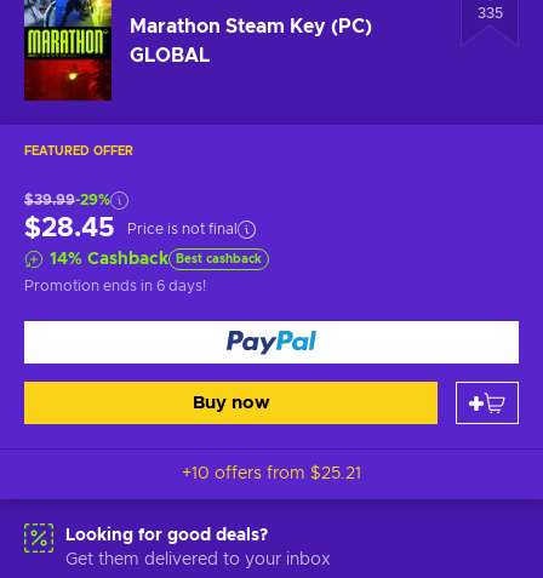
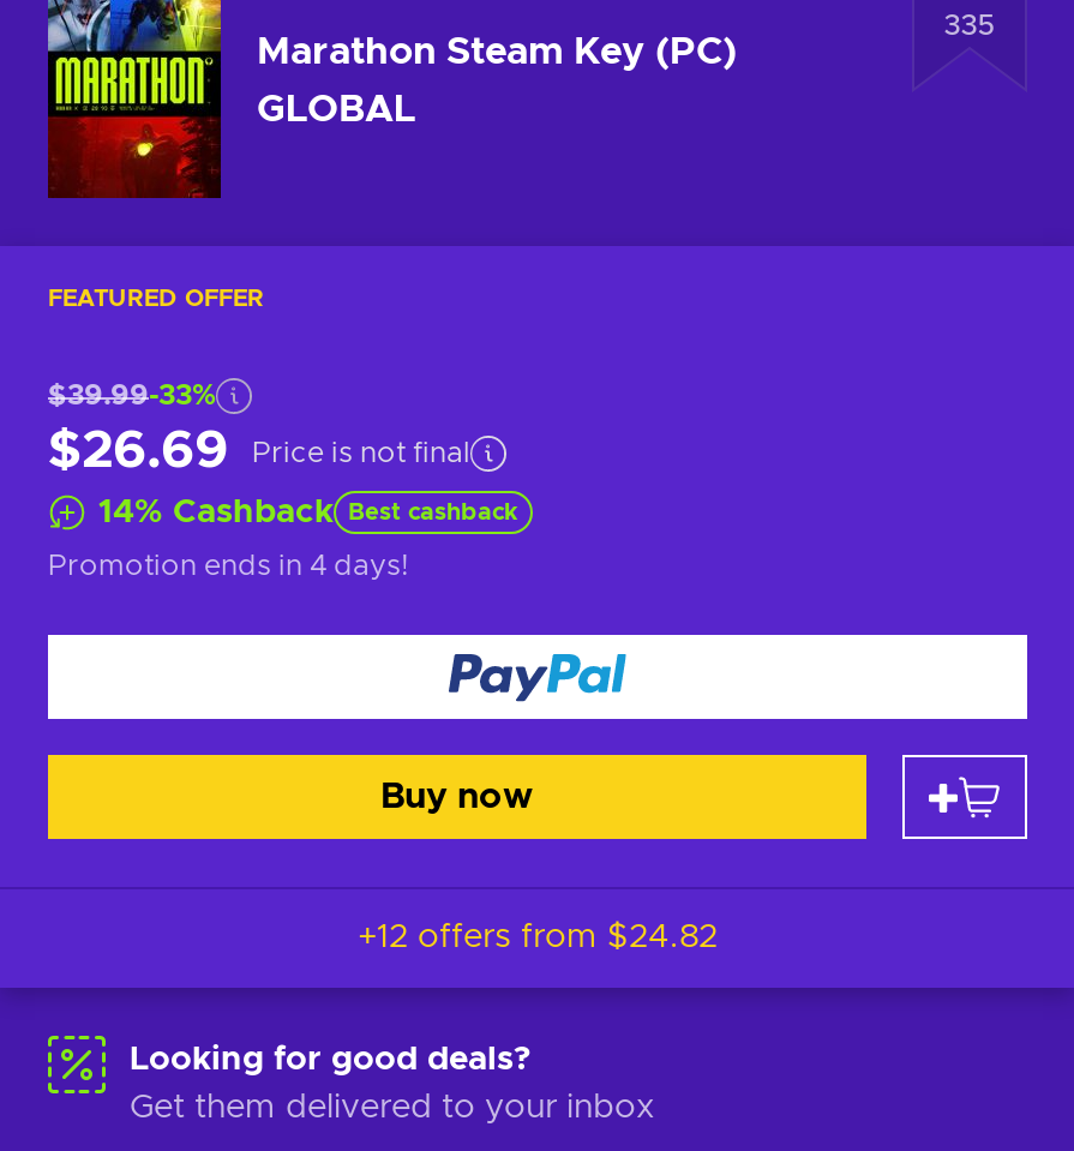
[24,193,110,207] $39.99-29% -> [48,380,216,409] $39.99-33%
[24,215,238,242] $28.45 Price is not final -> [48,425,470,478] $26.69 Price is not final
[24,279,206,293] Promotion ends in 6 days! -> [48,551,408,580] Promotion ends in 4 days!
[182,465,361,482] +10 offers from $25.21 -> [358,921,718,954] +12 offers from $24.82

